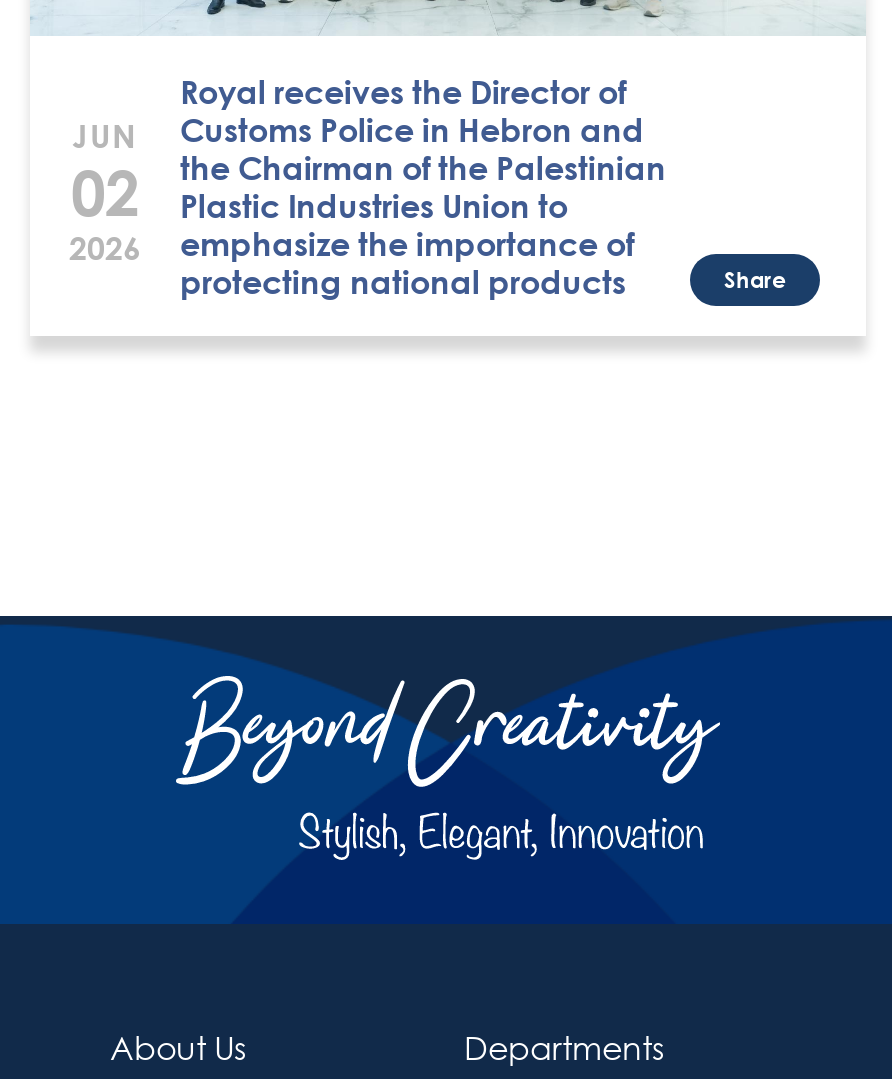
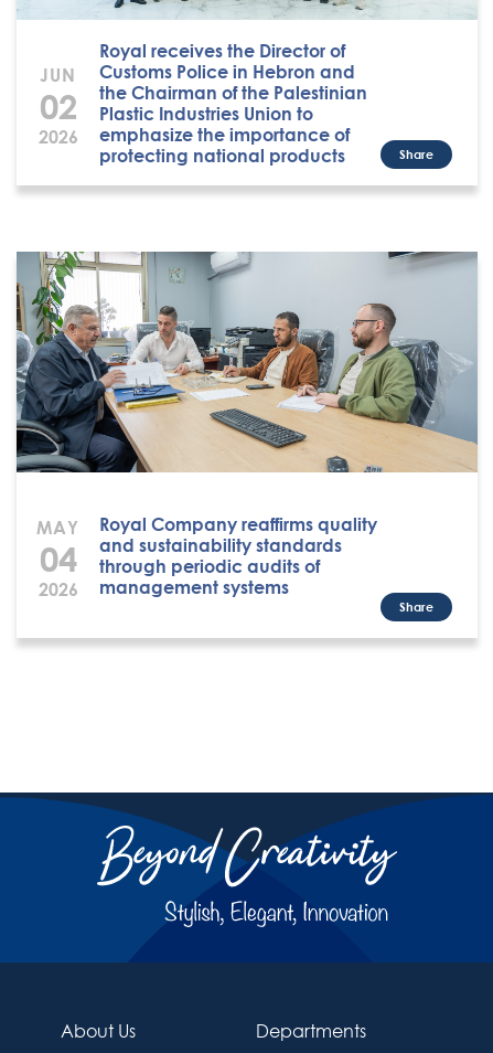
none -> [15,251,478,615] [image] | Royal Company reaffirms quality | and sustainability standards | through periodic audits of | management systems | Share
none -> [36,516,79,599] MAY | 04 | 2026

